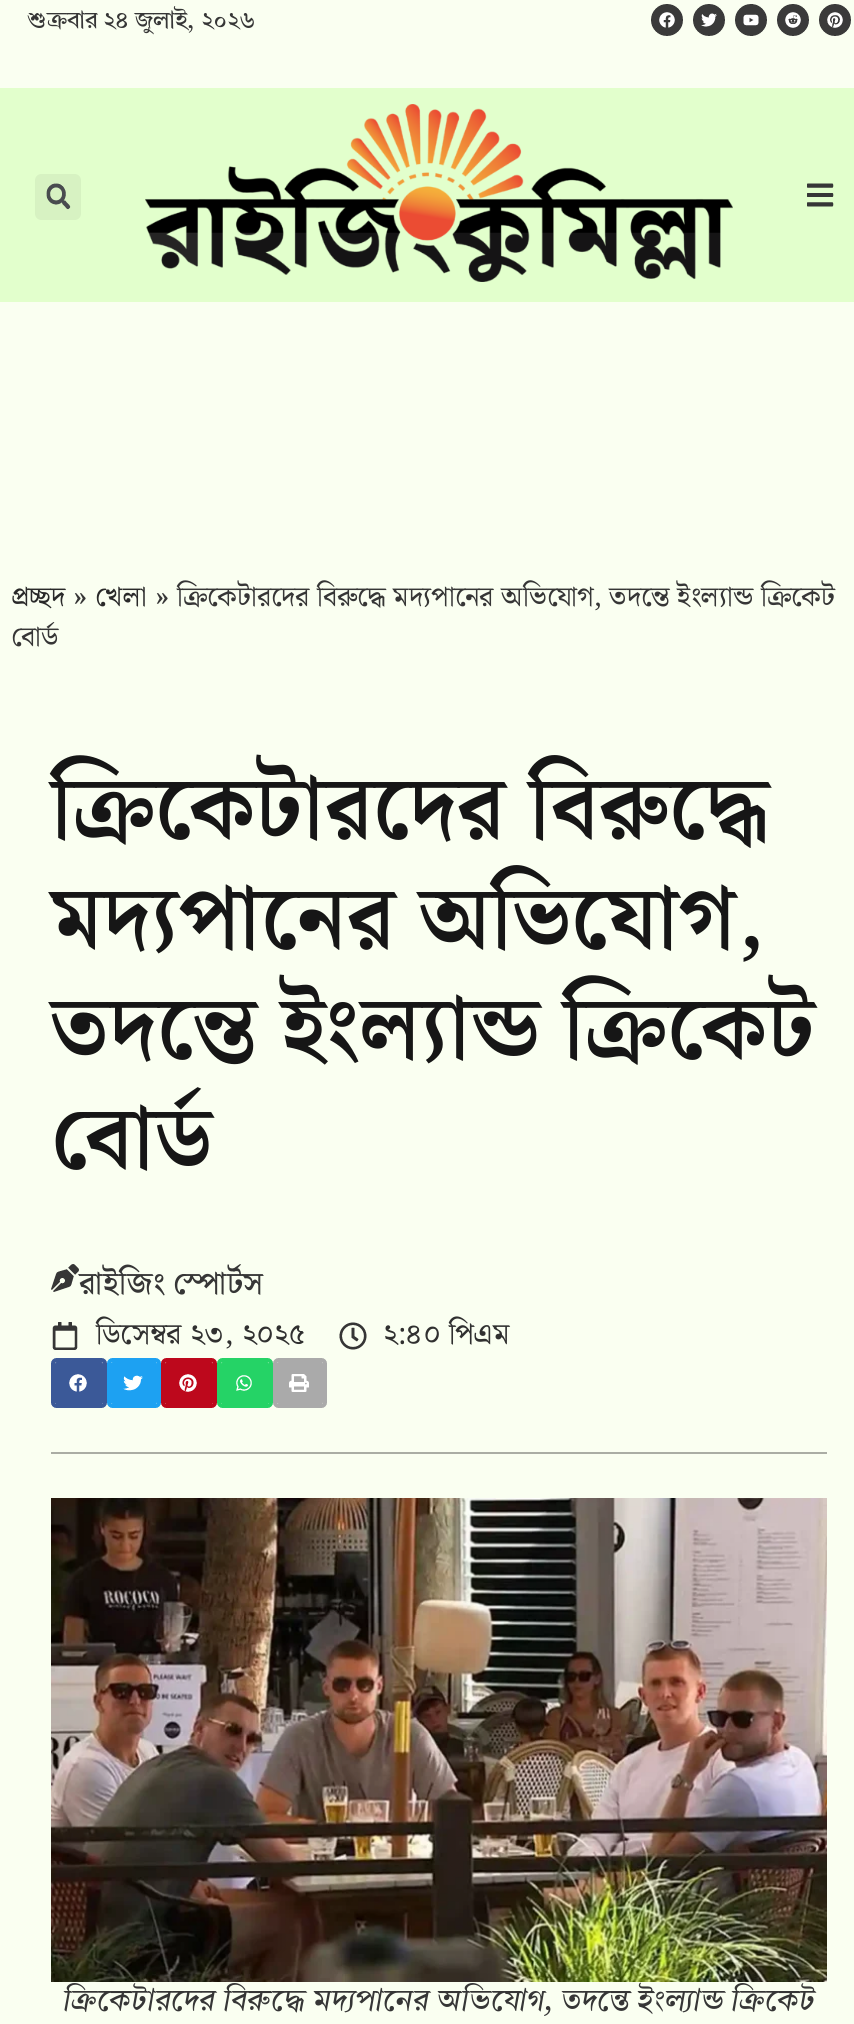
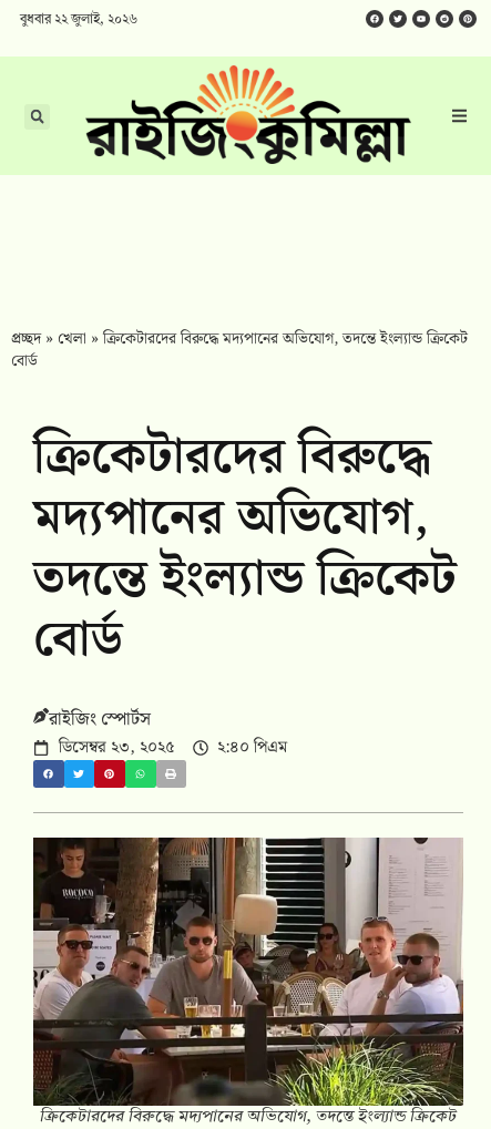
[27,10,255,34] শুক্রবার ২৪ জুলাই, ২০২৬ -> [20,13,137,27] বুধবার ২২ জুলাই, ২০২৬

